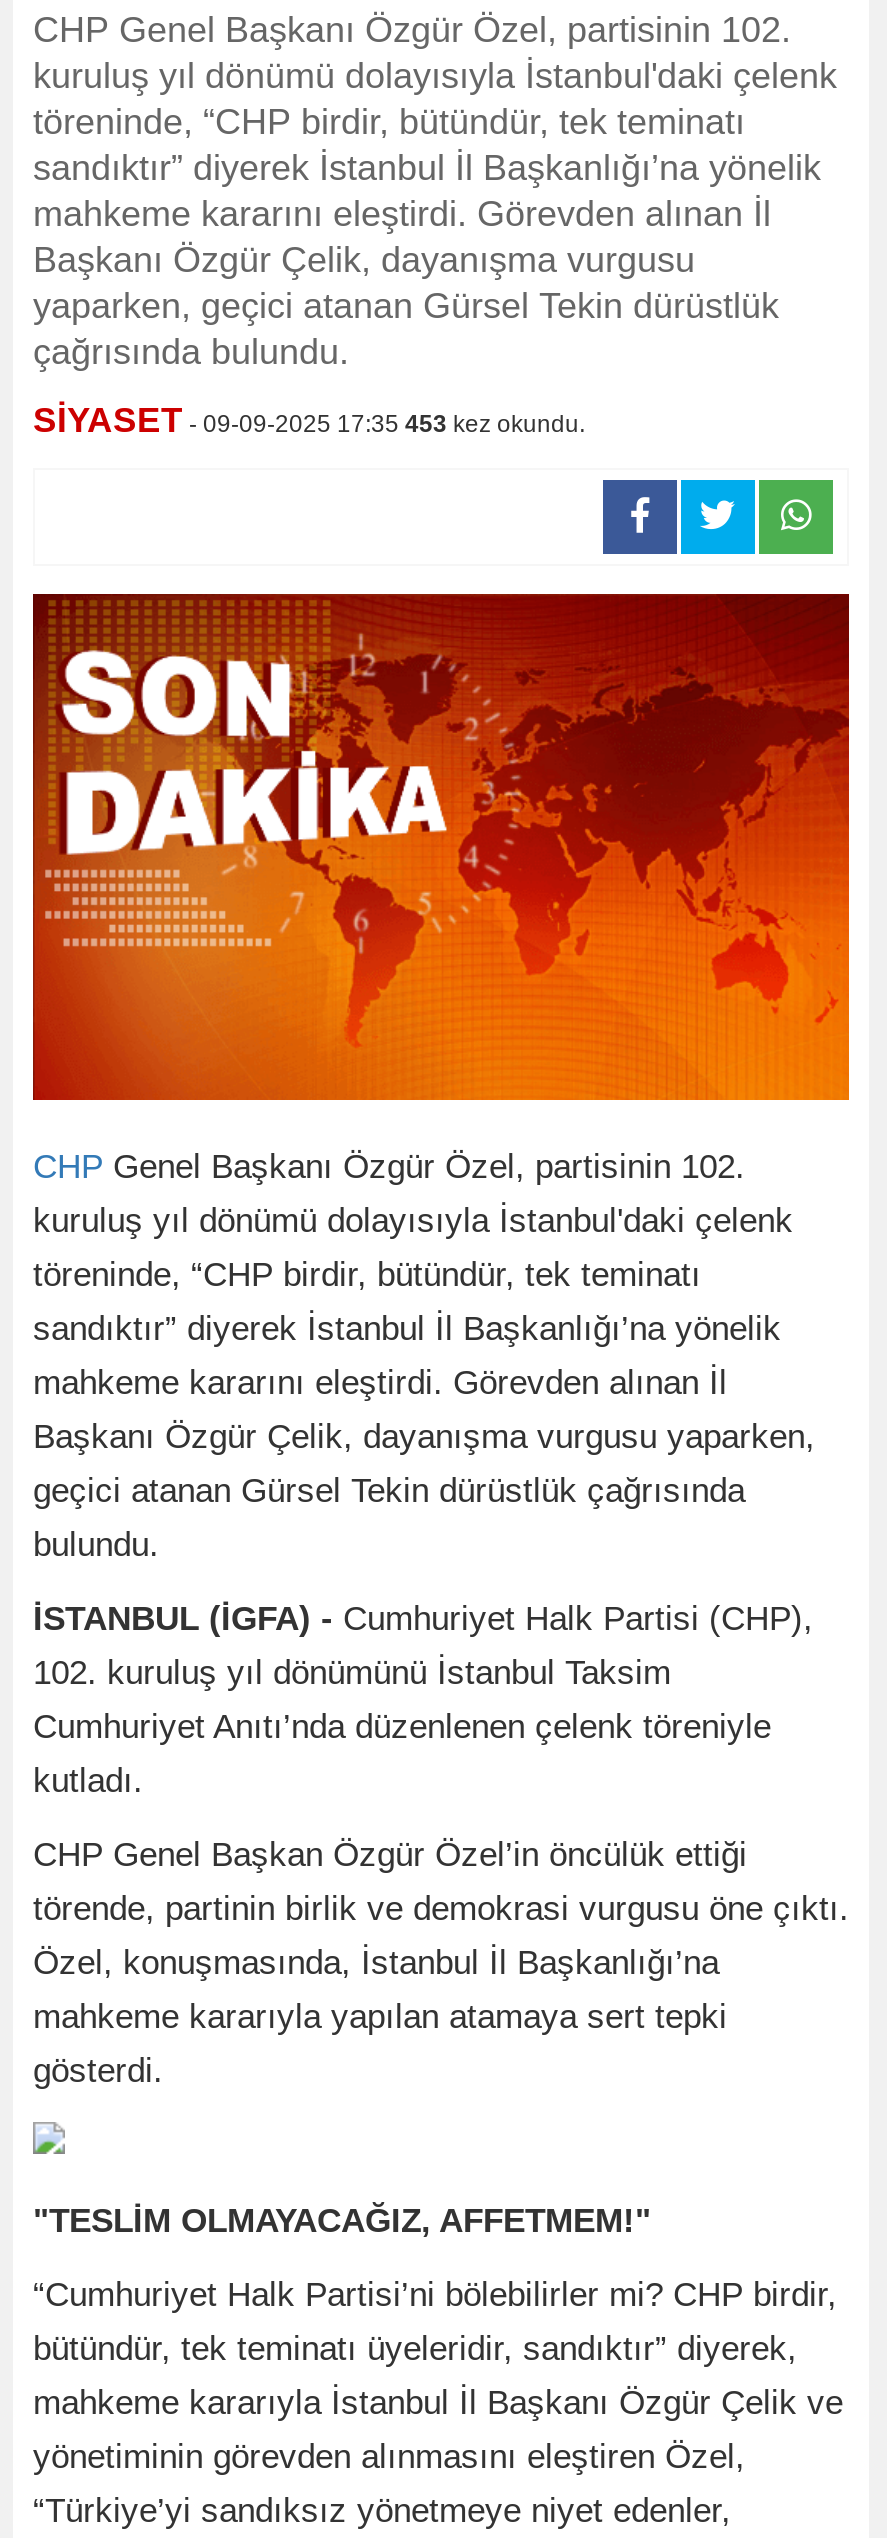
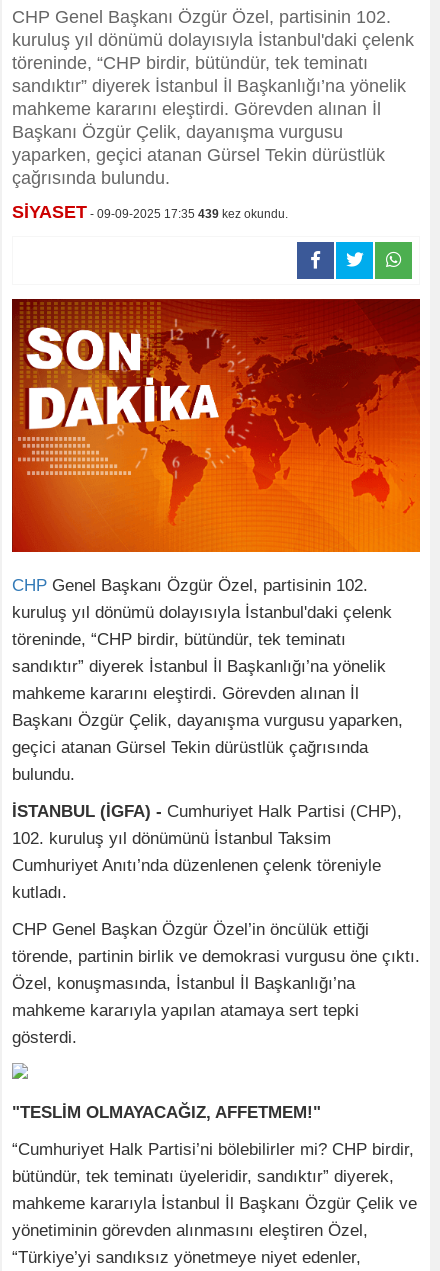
[33,400,585,440] SİYASET - 09-09-2025 17:35 453 kez okundu. -> [12,202,288,222] SİYASET - 09-09-2025 17:35 439 kez okundu.

